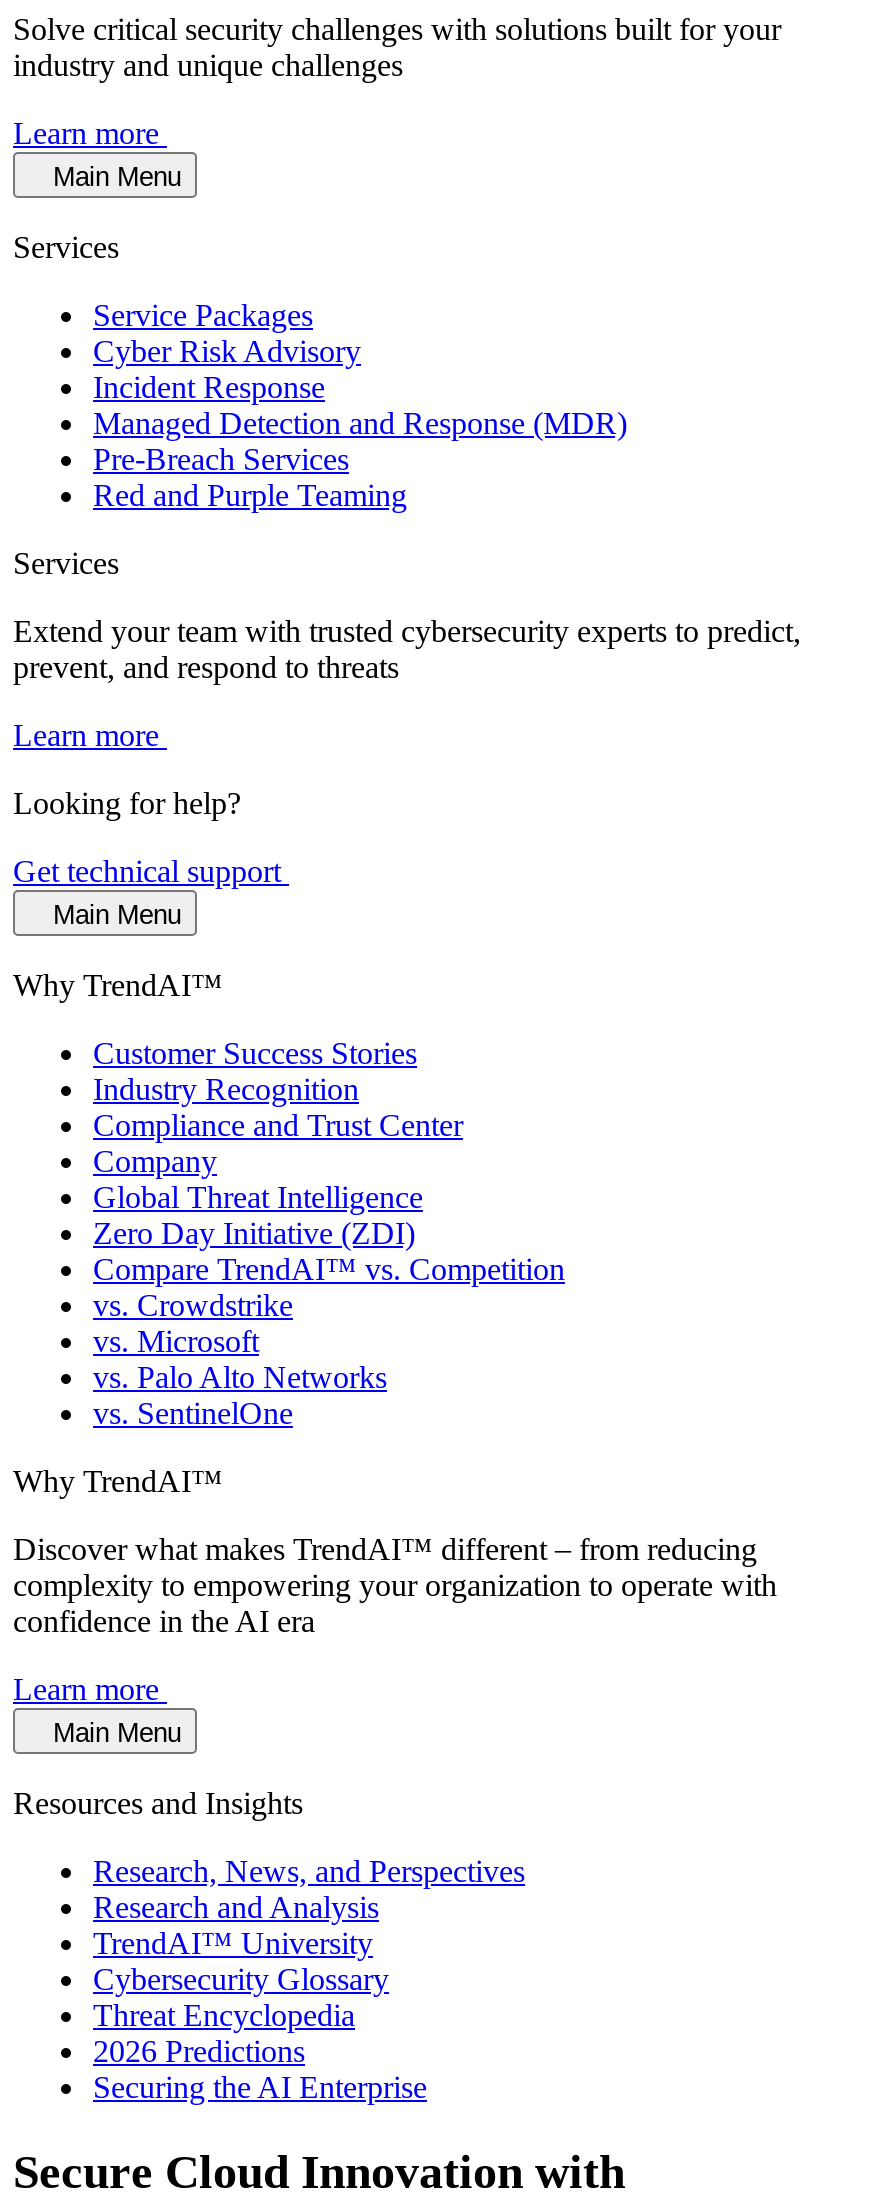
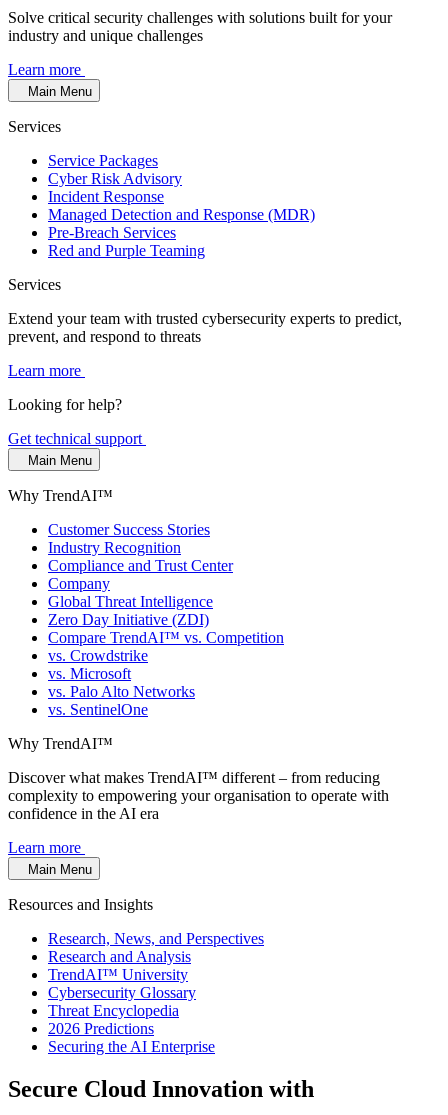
[13,1568,777,1602] complexity to empowering your organization to operate with -> [8,787,389,804] complexity to empowering your organisation to operate with

